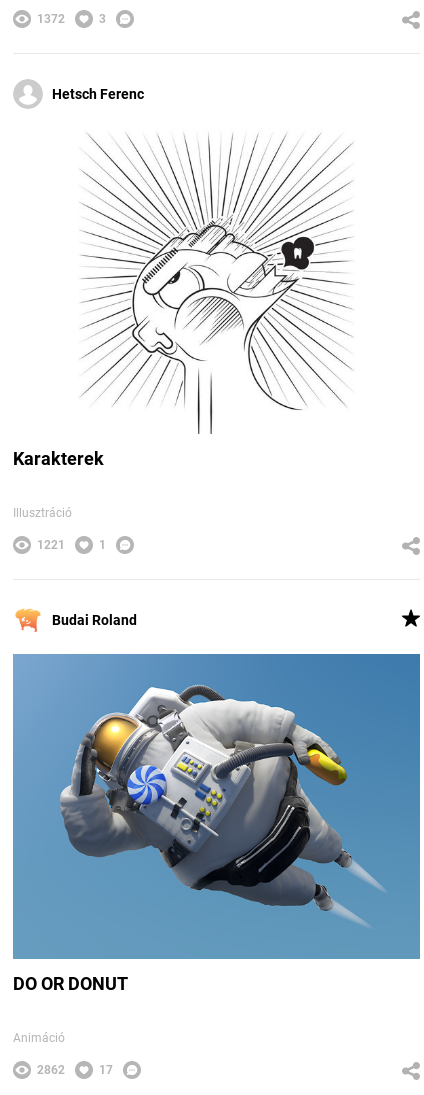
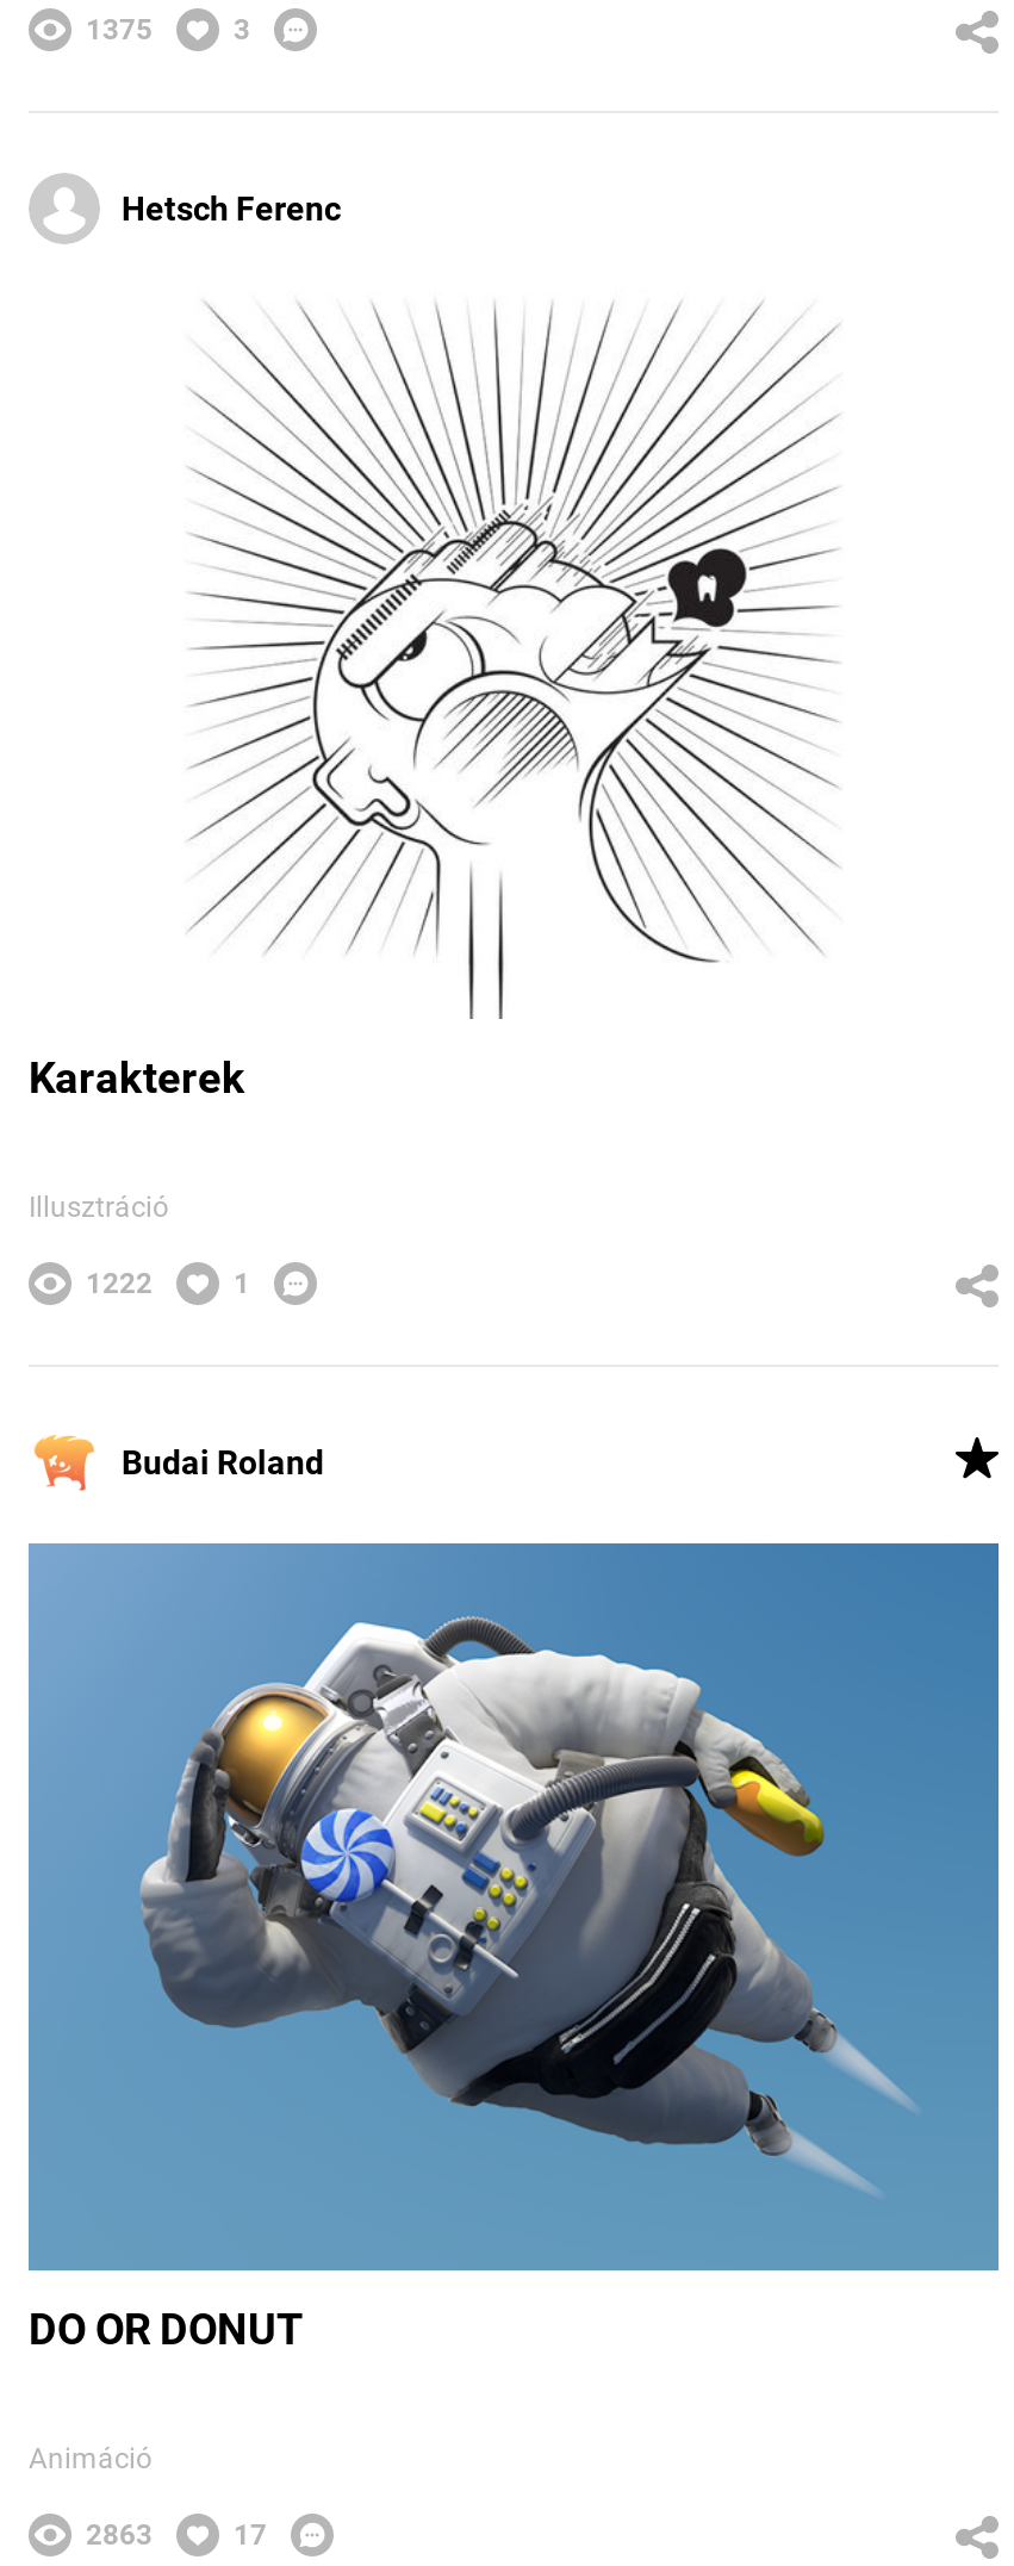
[37,12,65,26] 1372 -> [86,14,153,47] 1375
[37,537,65,551] 1221 -> [86,1266,153,1299] 1222
[37,1063,65,1077] 2862 -> [86,2518,153,2551] 2863

